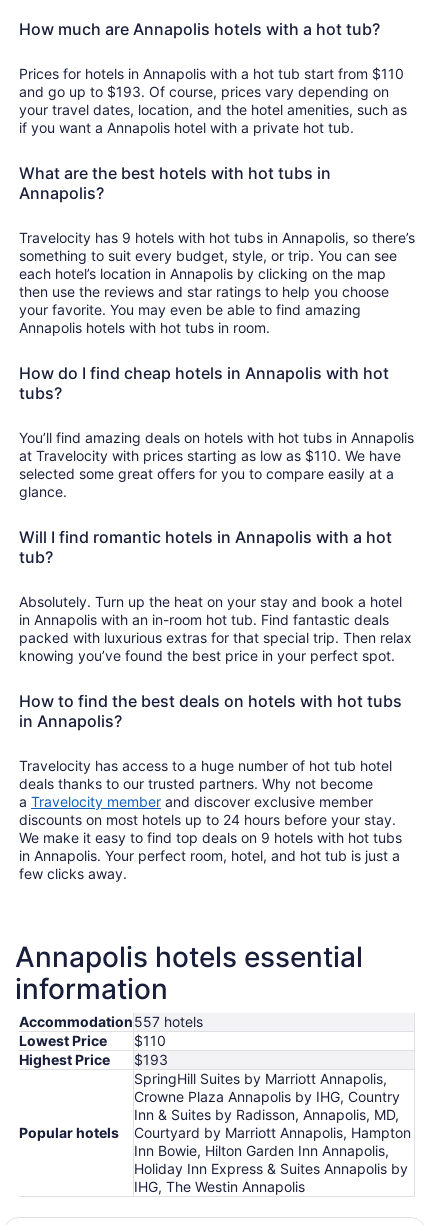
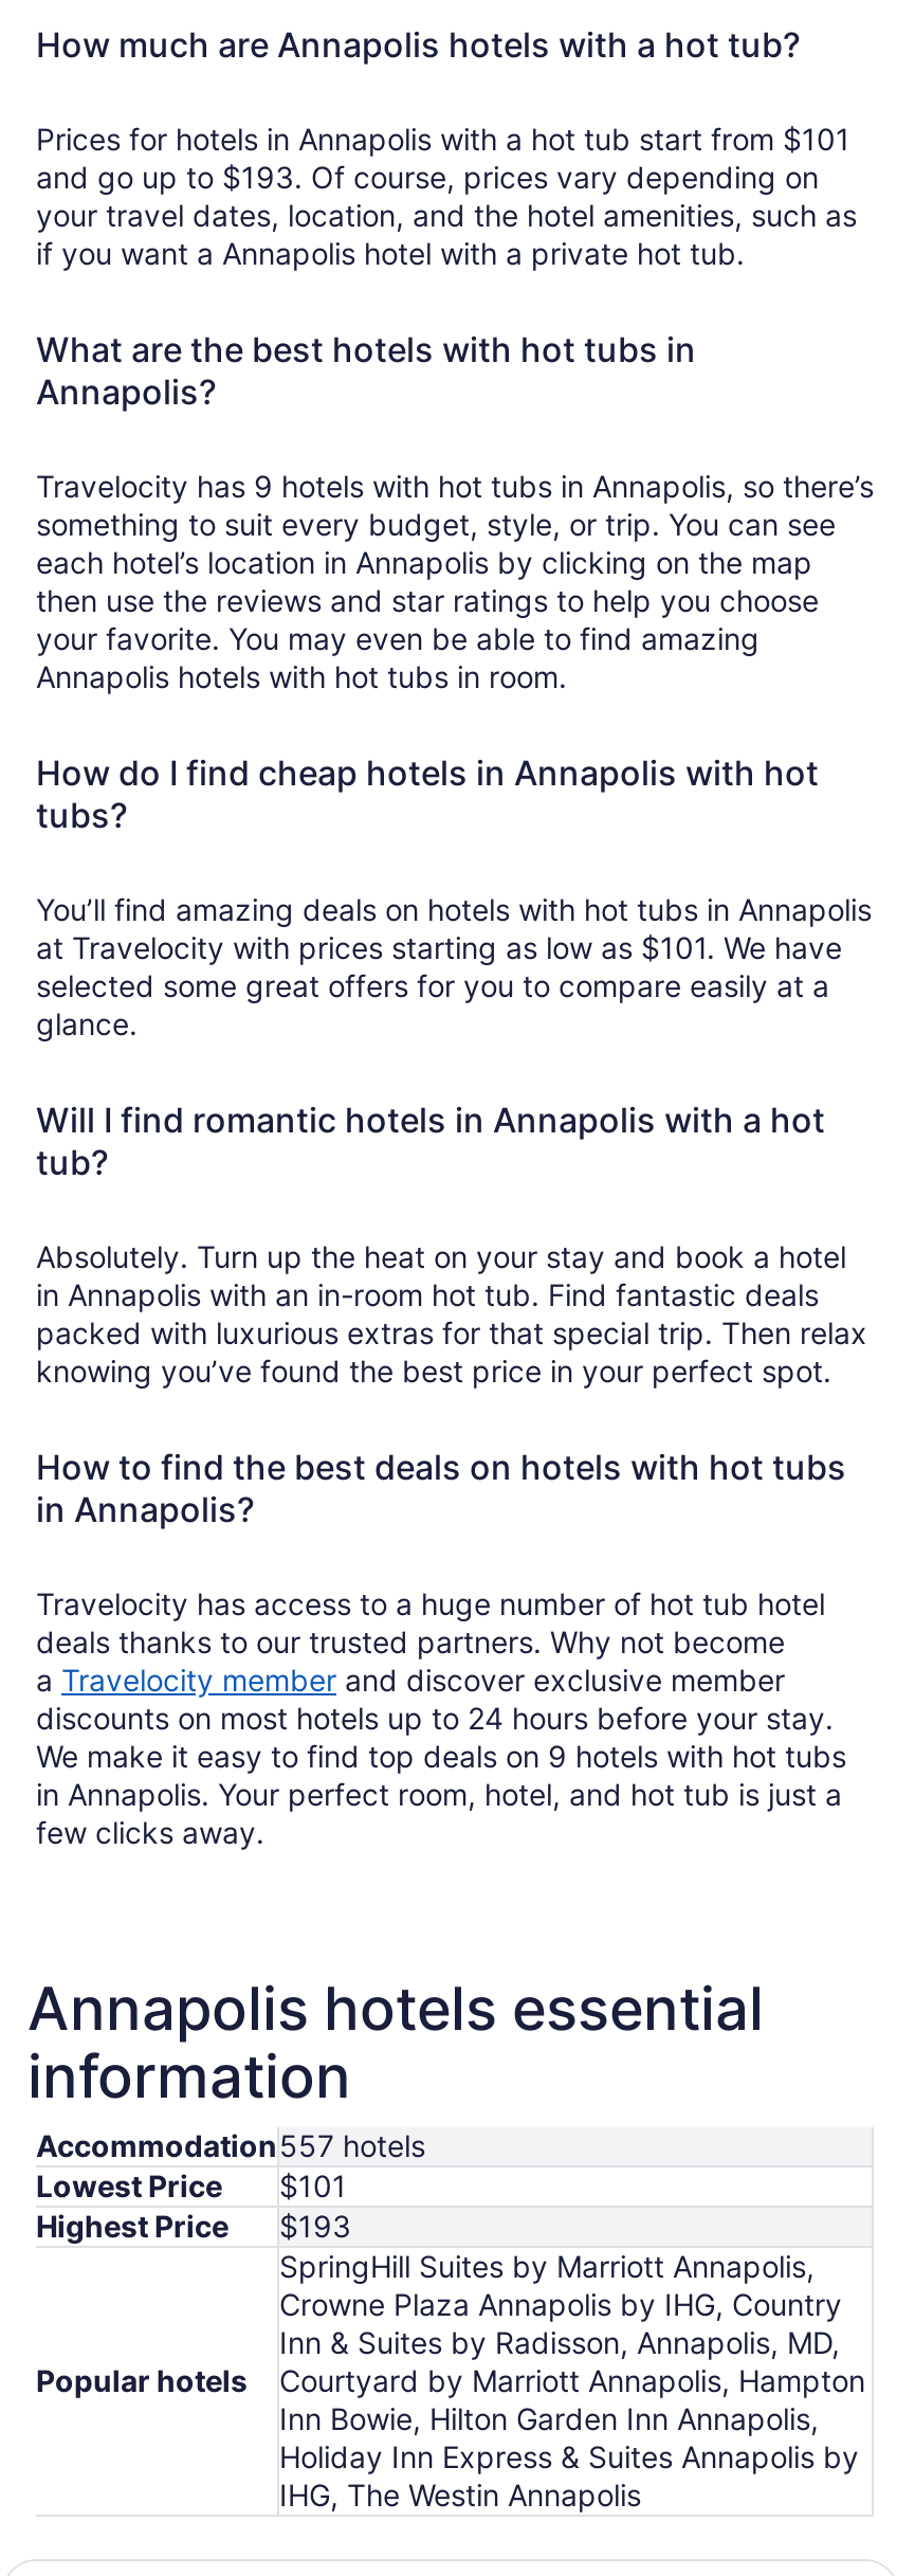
[19,65,404,82] Prices for hotels in Annapolis with a hot tub start from $110 -> [36,120,850,156] Prices for hotels in Annapolis with a hot tub start from $101
[19,447,401,464] at Travelocity with prices starting as low as $110. We have -> [36,928,842,964] at Travelocity with prices starting as low as $101. We have
[19,1032,166,1049] Lowest Price $110 -> [36,2167,347,2203] Lowest Price $101

